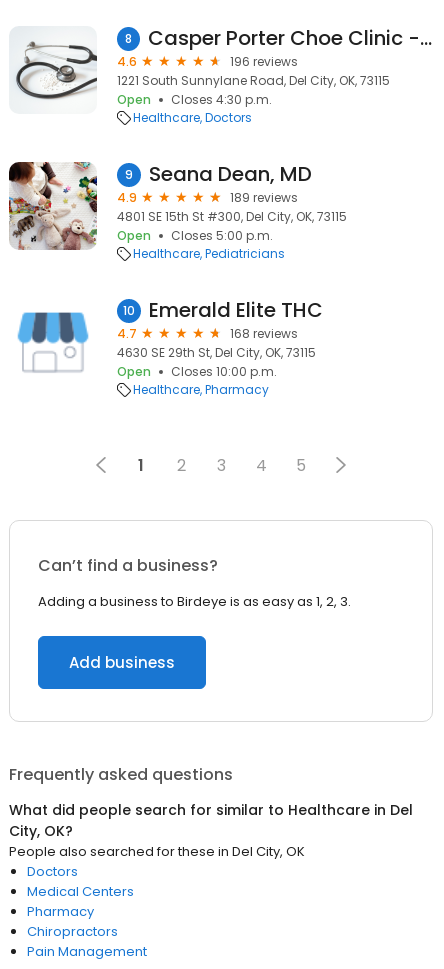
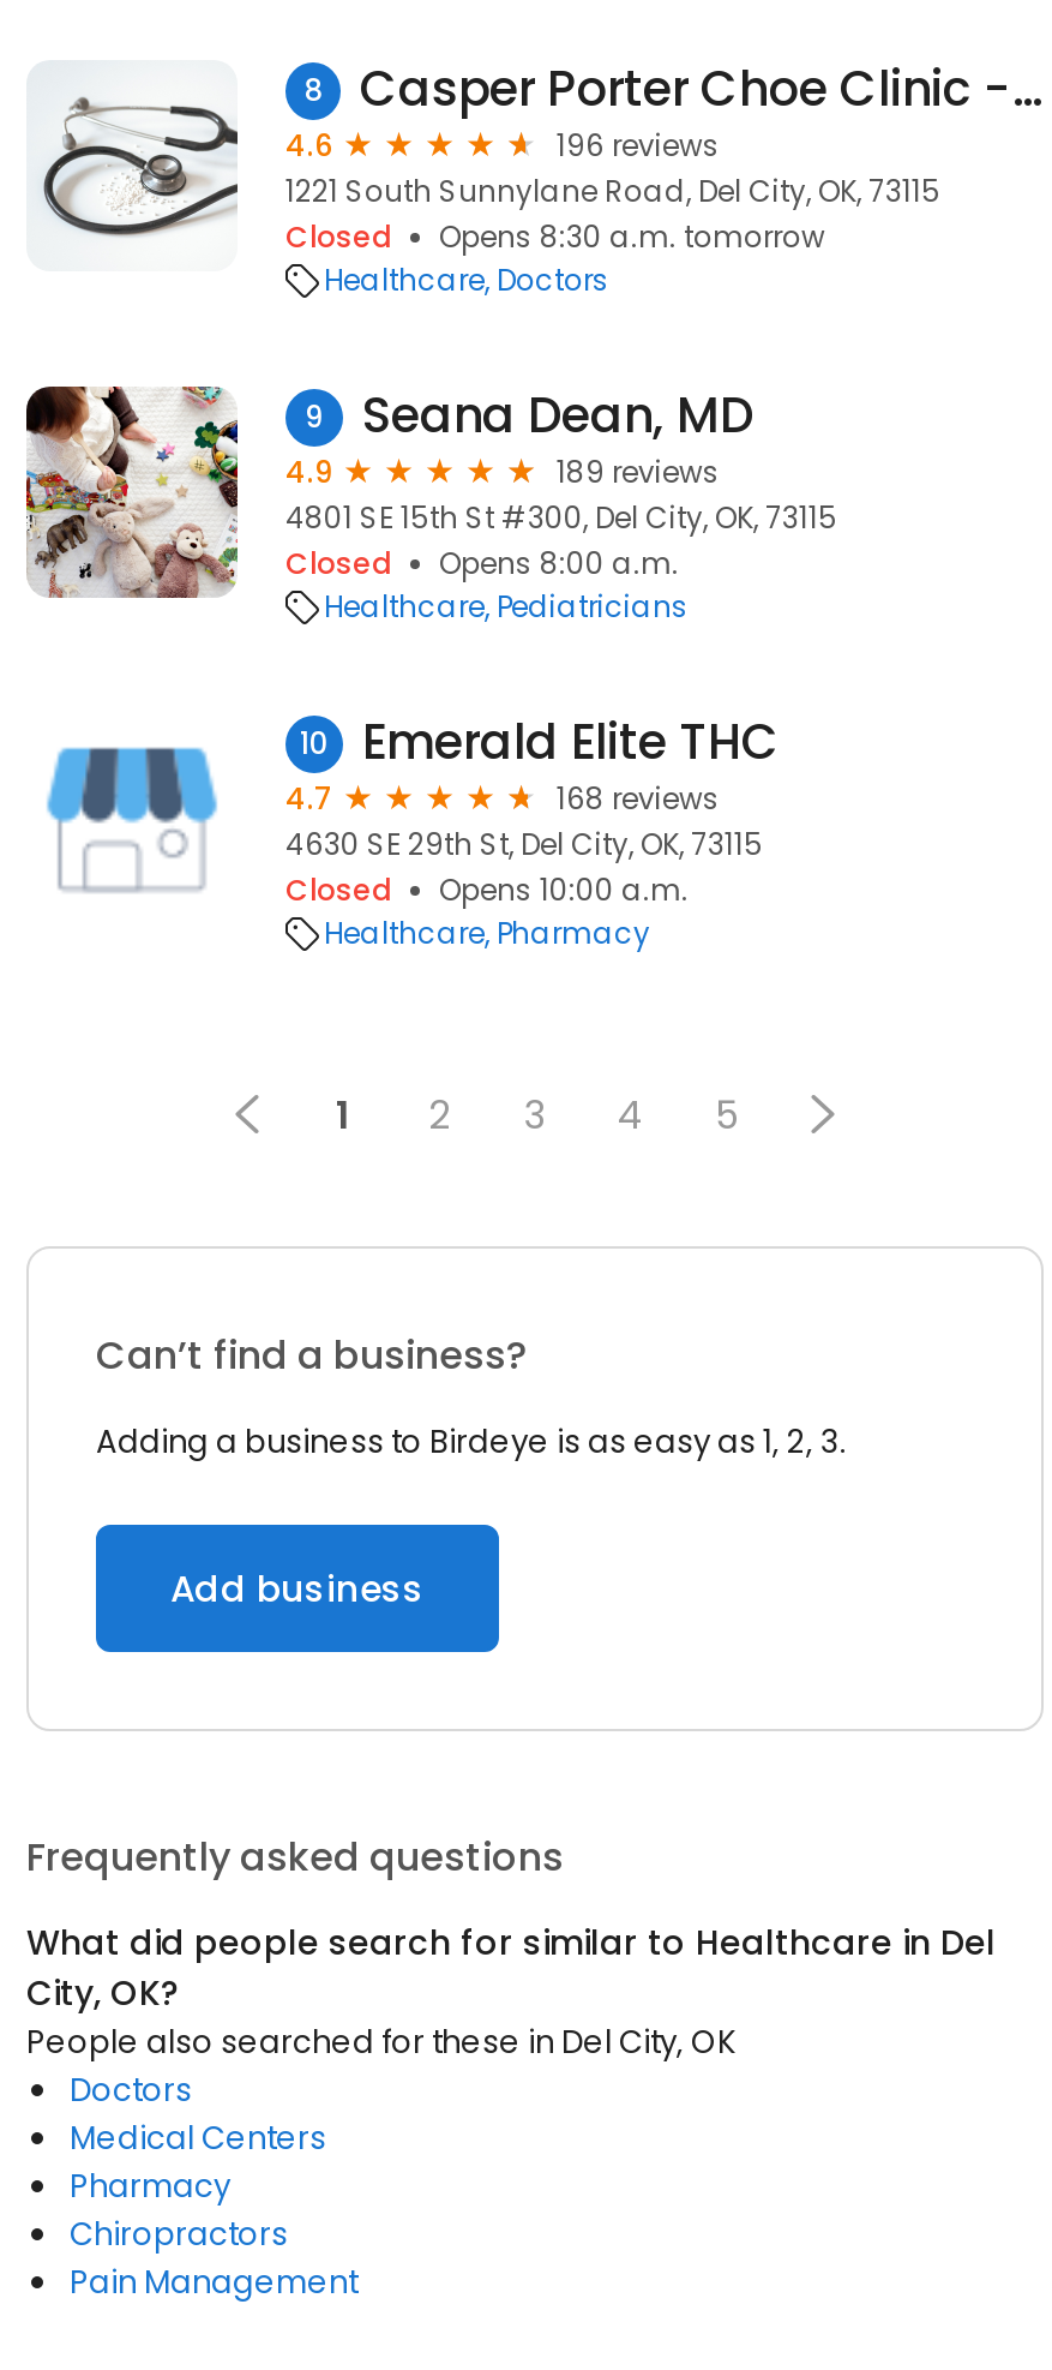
[117,91,272,108] Open | Closes 4:30 p.m. -> [285,216,825,257] Closed | Opens 8:30 a.m. tomorrow
[117,227,273,244] Open | Closes 5:00 p.m. -> [285,543,679,583] Closed | Opens 8:00 a.m.
[117,363,277,380] Open | Closes 10:00 p.m. -> [285,869,689,910] Closed | Opens 10:00 a.m.

